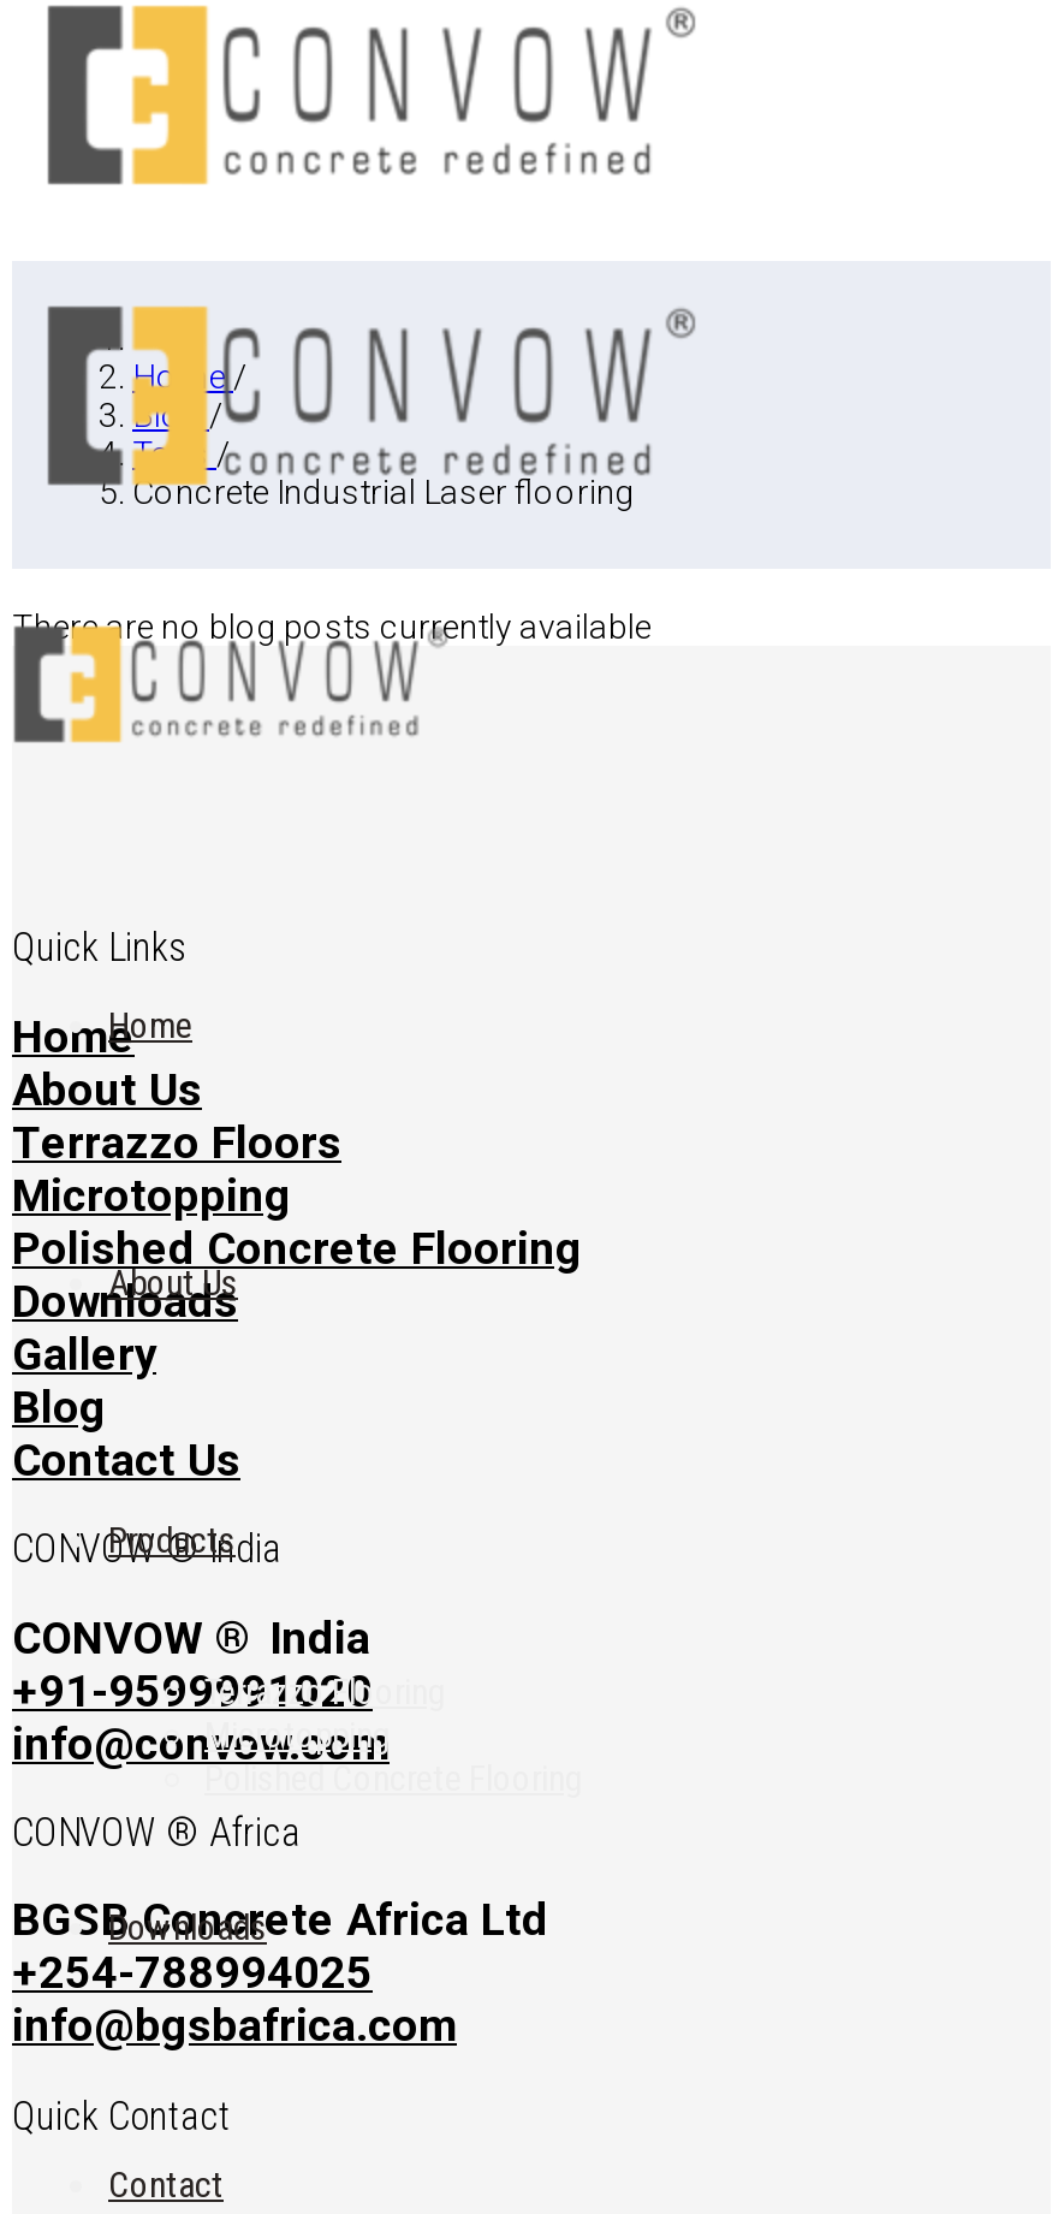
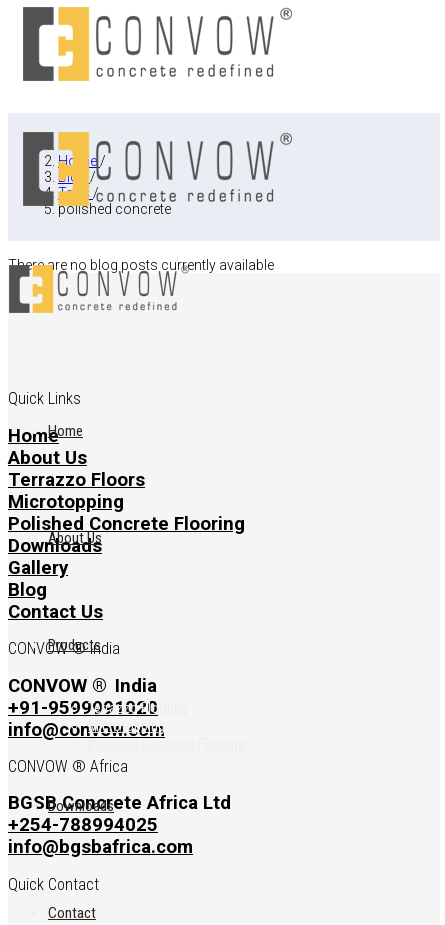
[132,473,635,511] Concrete Industrial Laser flooring -> [58,201,171,217] polished concrete

